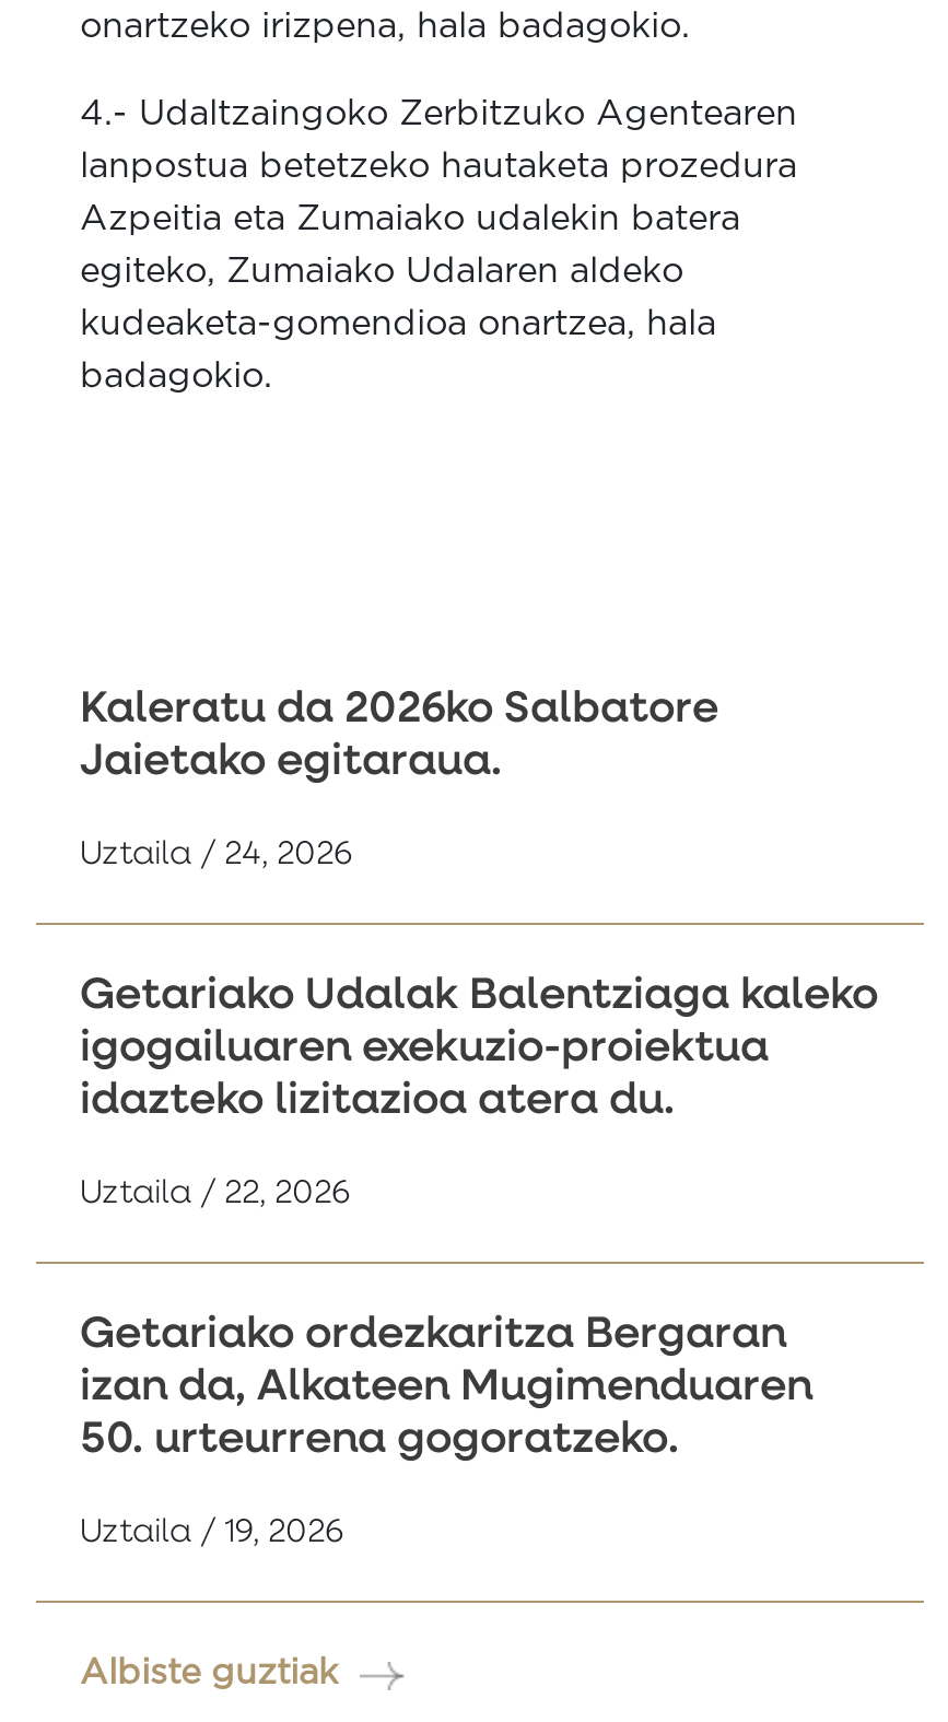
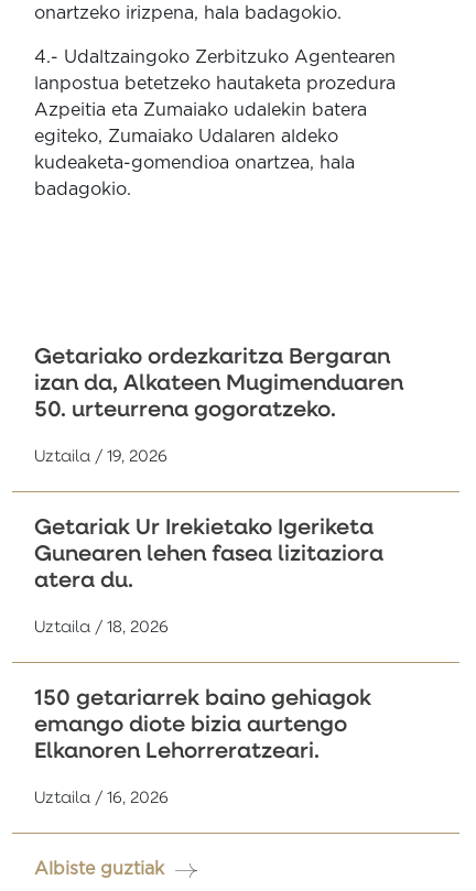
[80,688,878,1210] Kaleratu da 2026ko Salbatore | Jaietako egitaraua. | Uztaila / 24, 2026 | Getariako Udalak Balentziaga kaleko | igogailuaren exekuzio-proiektua | idazteko lizitazioa atera du. | Uztaila / 22, 2026 -> none
moved [80,1313,812,1549] -> [34,346,403,465]: Getariako ordezkaritza Bergaran | izan da, Alkateen Mugimenduaren | 50. urteurrena gogoratzeko. | Uztaila / 19, 2026
none -> [34,517,383,807] Getariak Ur Irekietako Igeriketa | Gunearen lehen fasea lizitaziora | atera du. | Uztaila / 18, 2026 | 150 getariarrek baino gehiagok | emango diote bizia aurtengo | Elkanoren Lehorreratzeari. | Uztaila / 16, 2026

